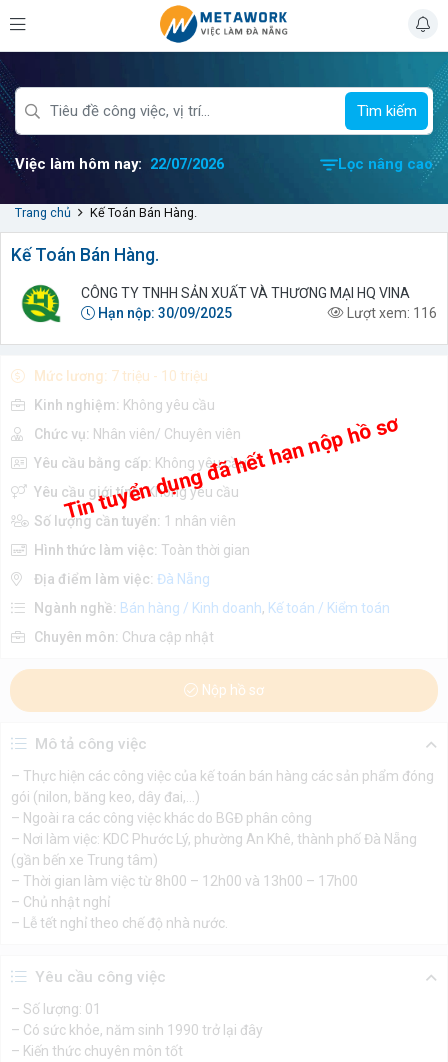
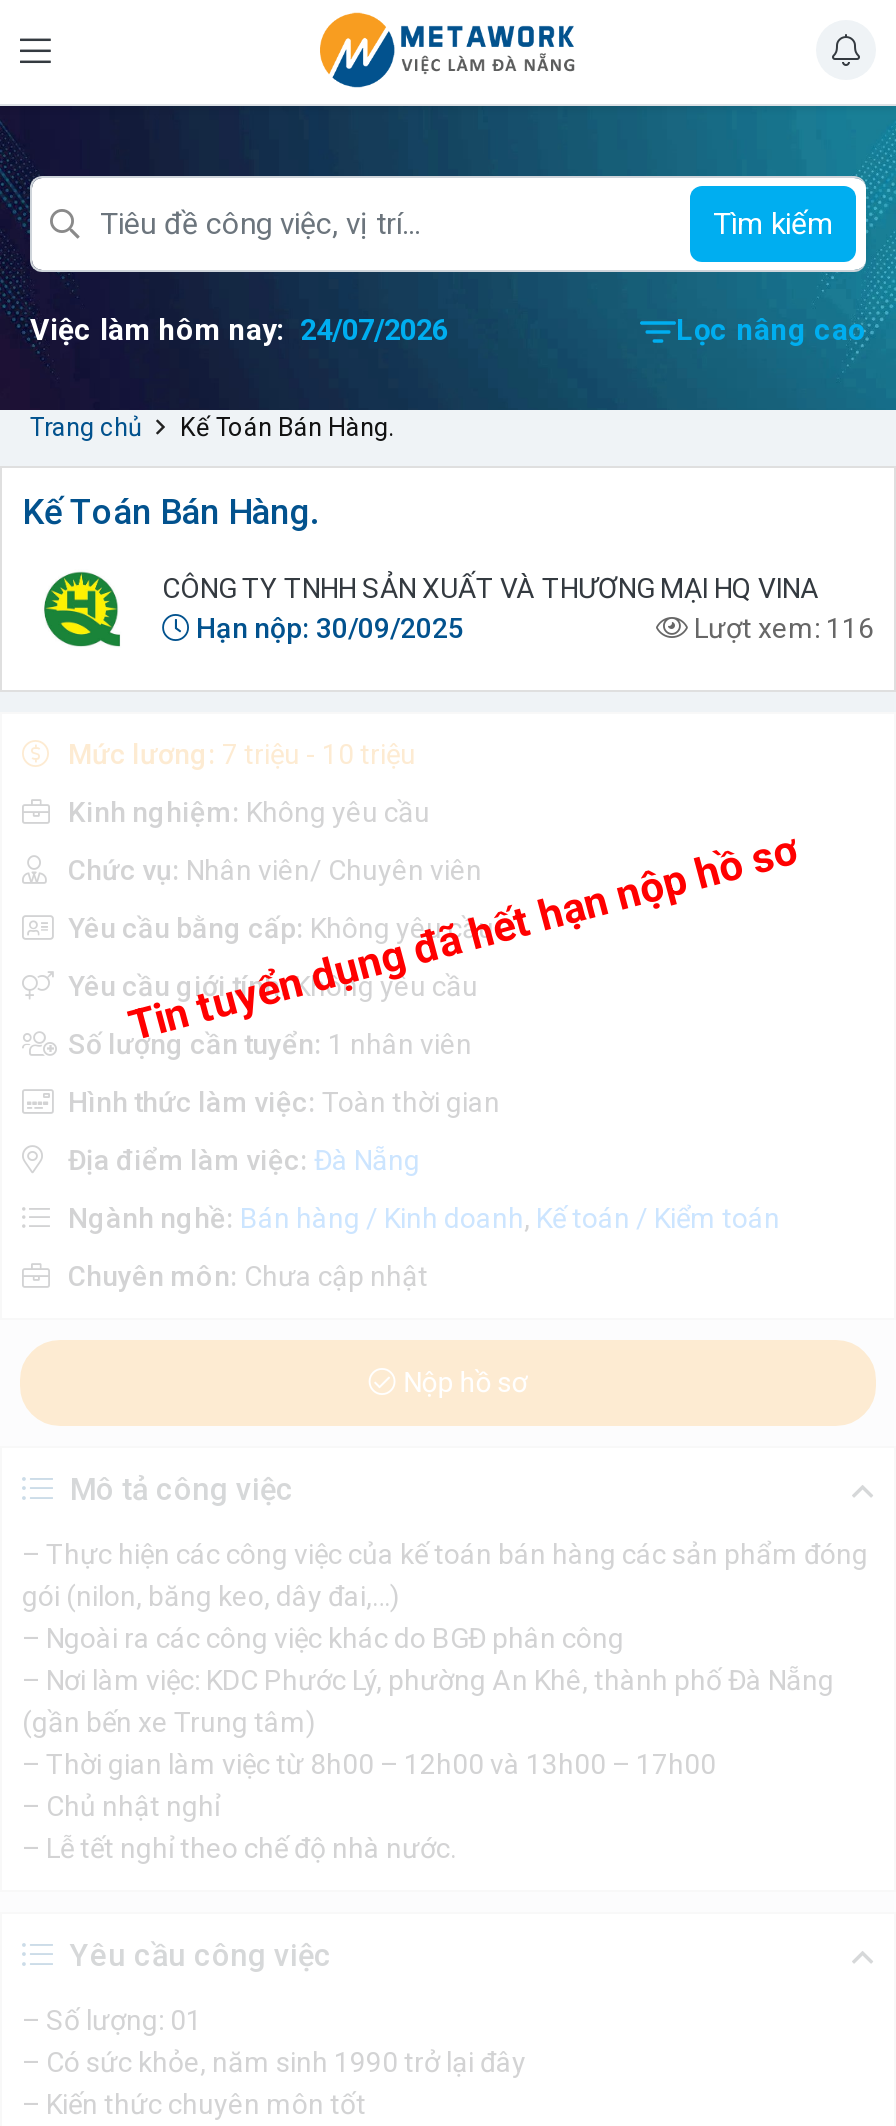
[15,155,224,173] Việc làm hôm nay: 22/07/2026 -> [30,312,448,348] Việc làm hôm nay: 24/07/2026

